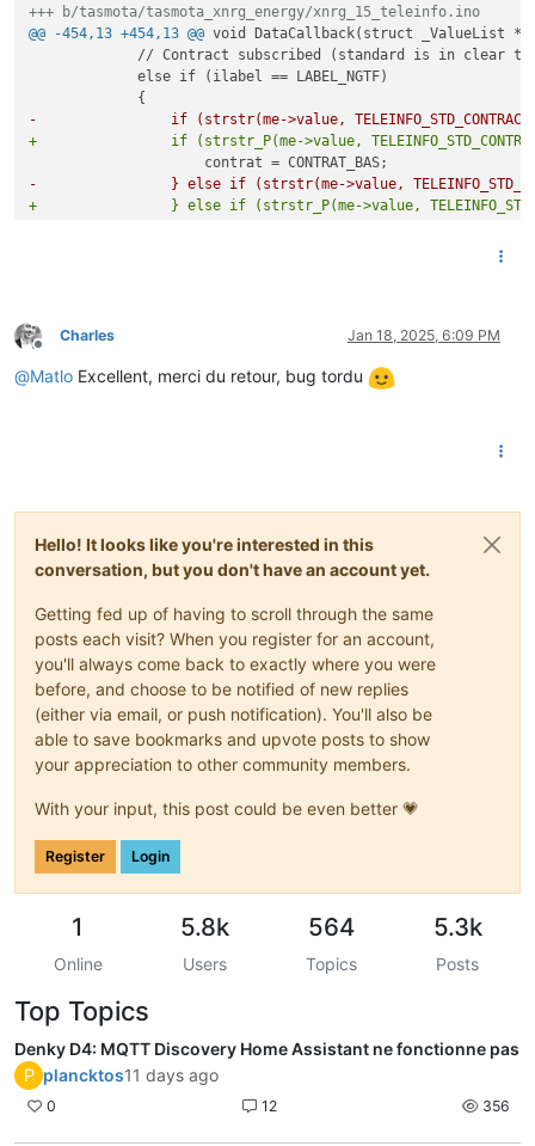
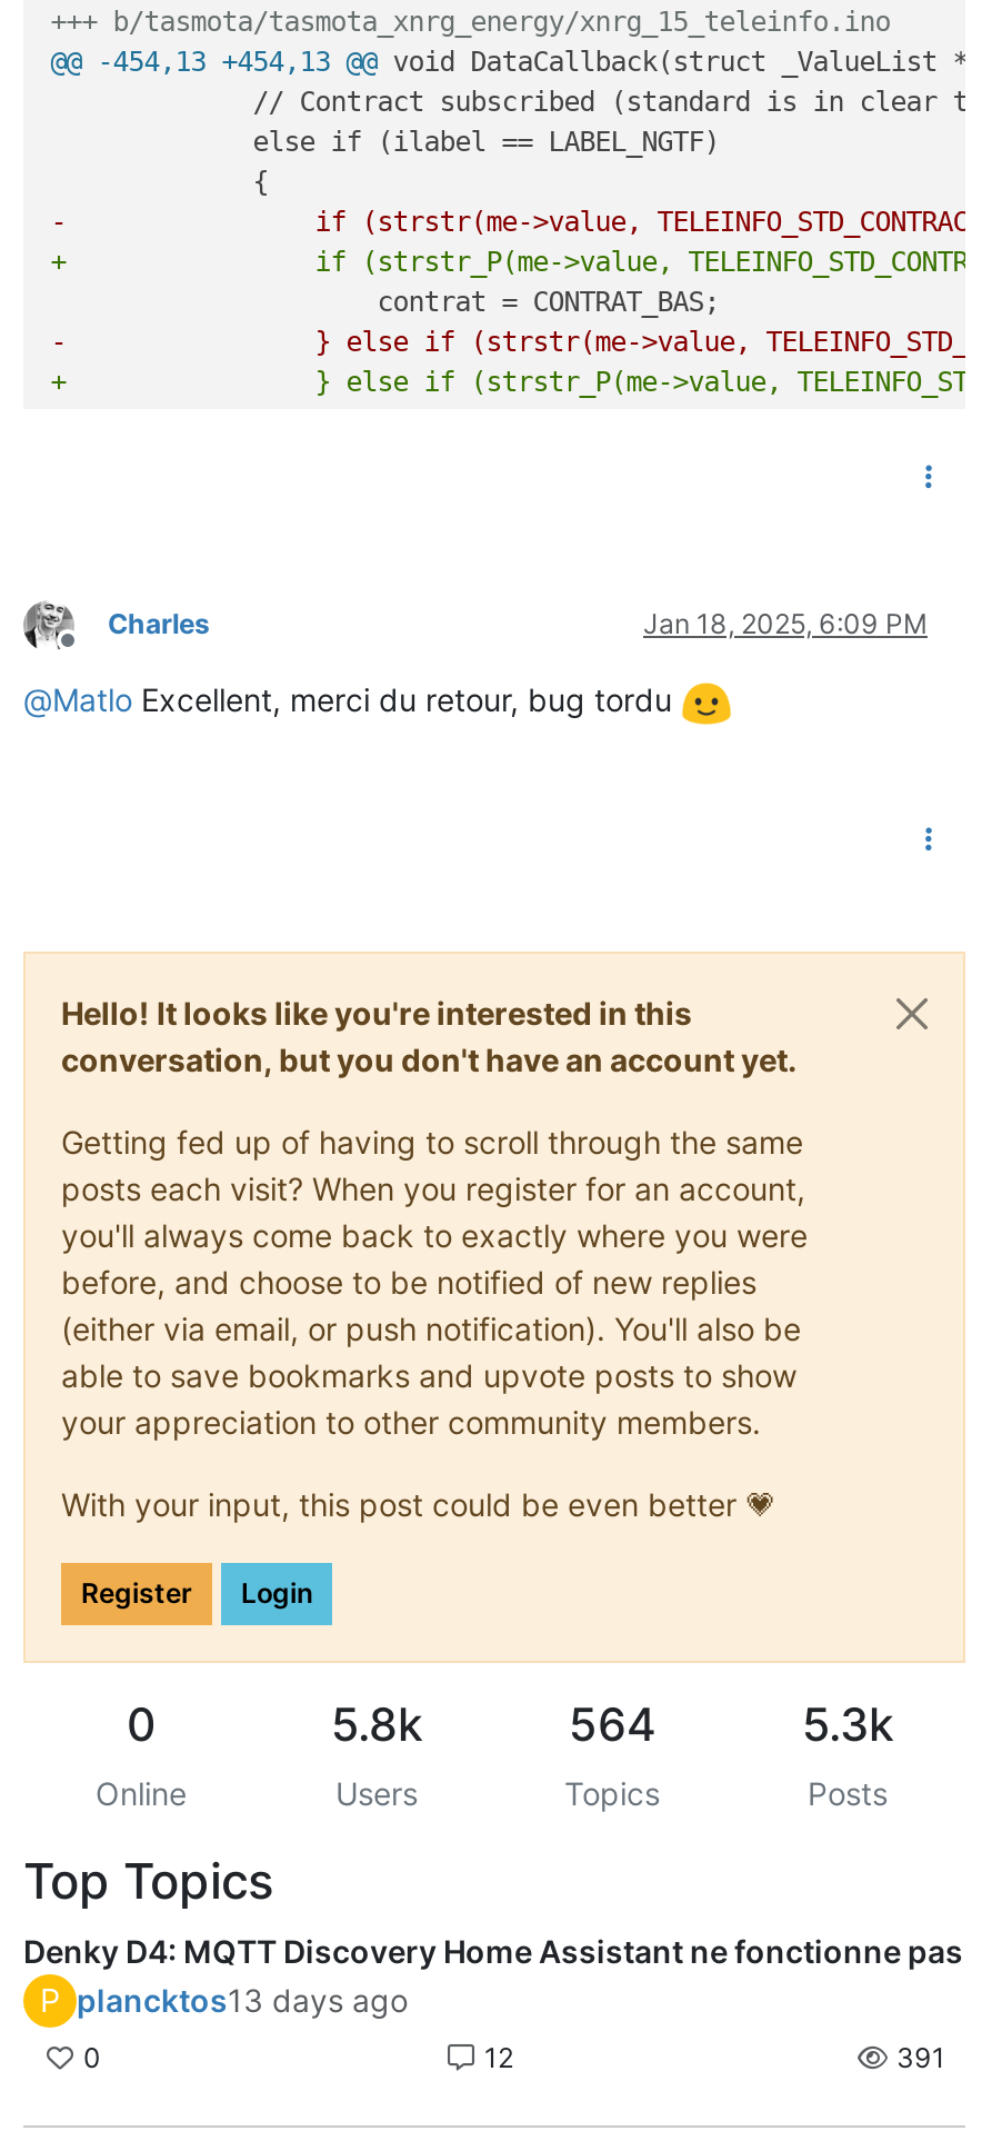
[72,912,84,942] 1 -> [127,1697,156,1753] 0
[23,1065,219,1085] P plancktos11 days ago -> [40,1982,408,2019] P plancktos13 days ago
[479,1097,510,1115] 356 -> [890,2042,945,2075] 391

